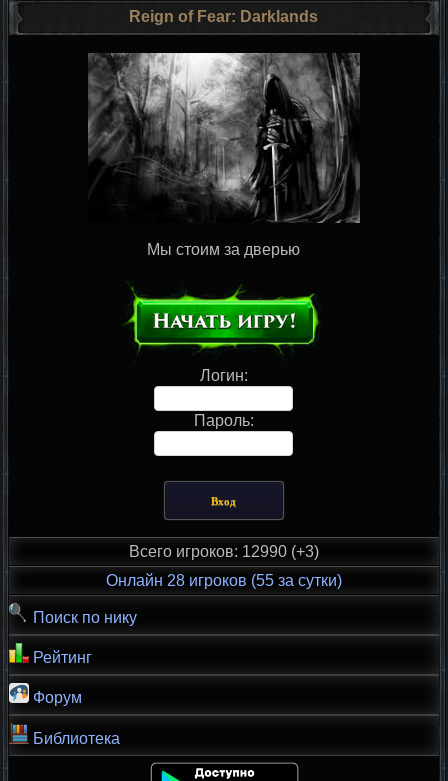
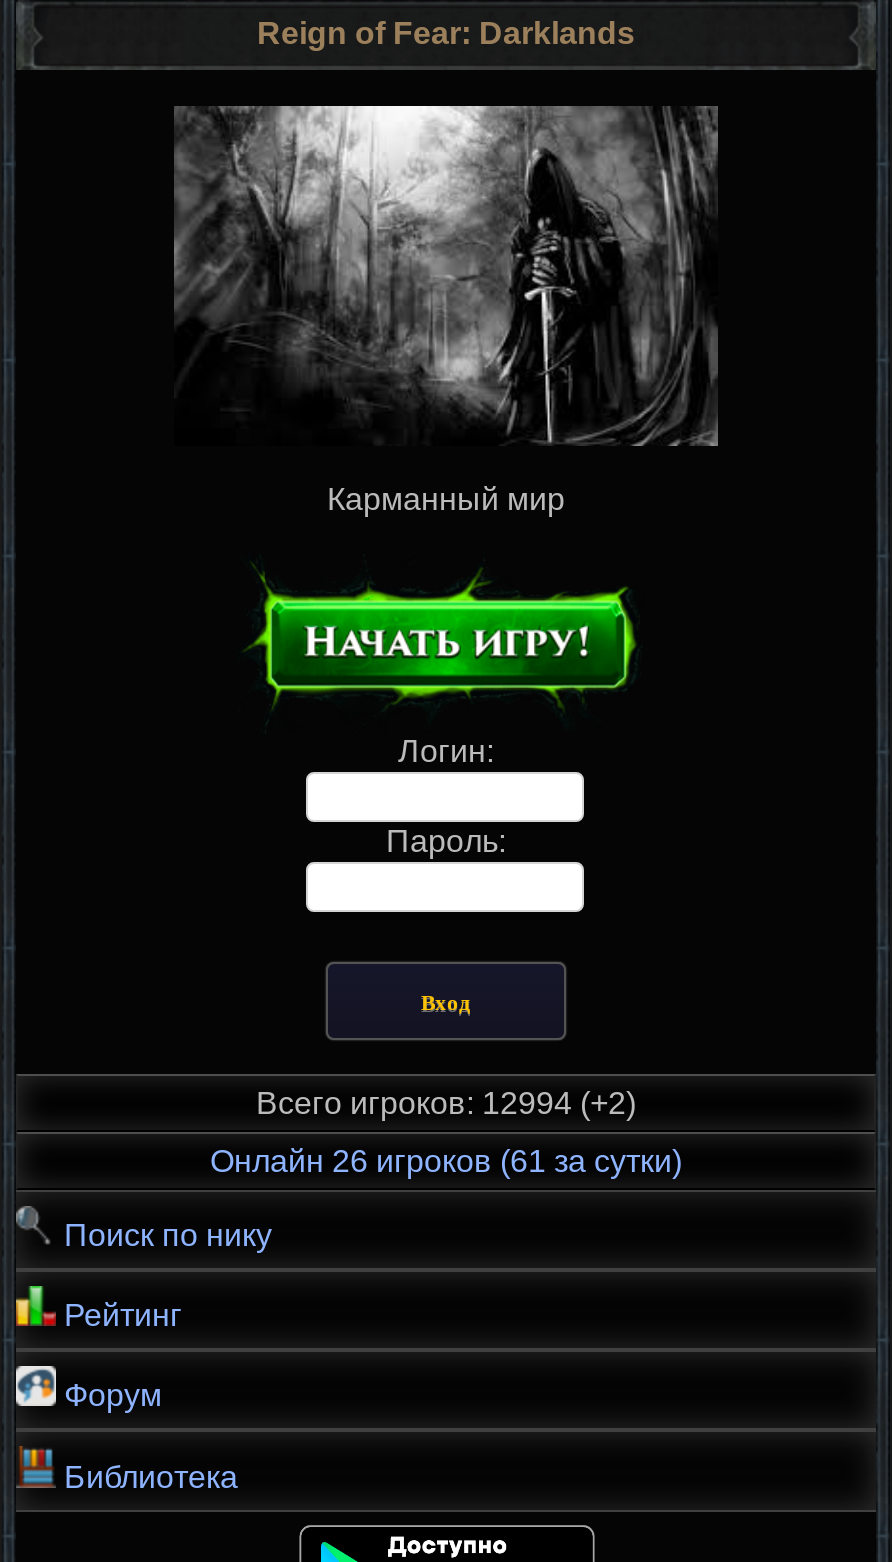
[147,241,300,258] Мы стоим за дверью -> [327,482,565,516] Карманный мир
[129,543,319,560] Всего игроков: 12990 (+3) -> [256,1086,636,1120] Всего игроков: 12994 (+2)
[106,572,342,589] Онлайн 28 игроков (55 за сутки) -> [210,1144,682,1178] Онлайн 26 игроков (61 за сутки)

